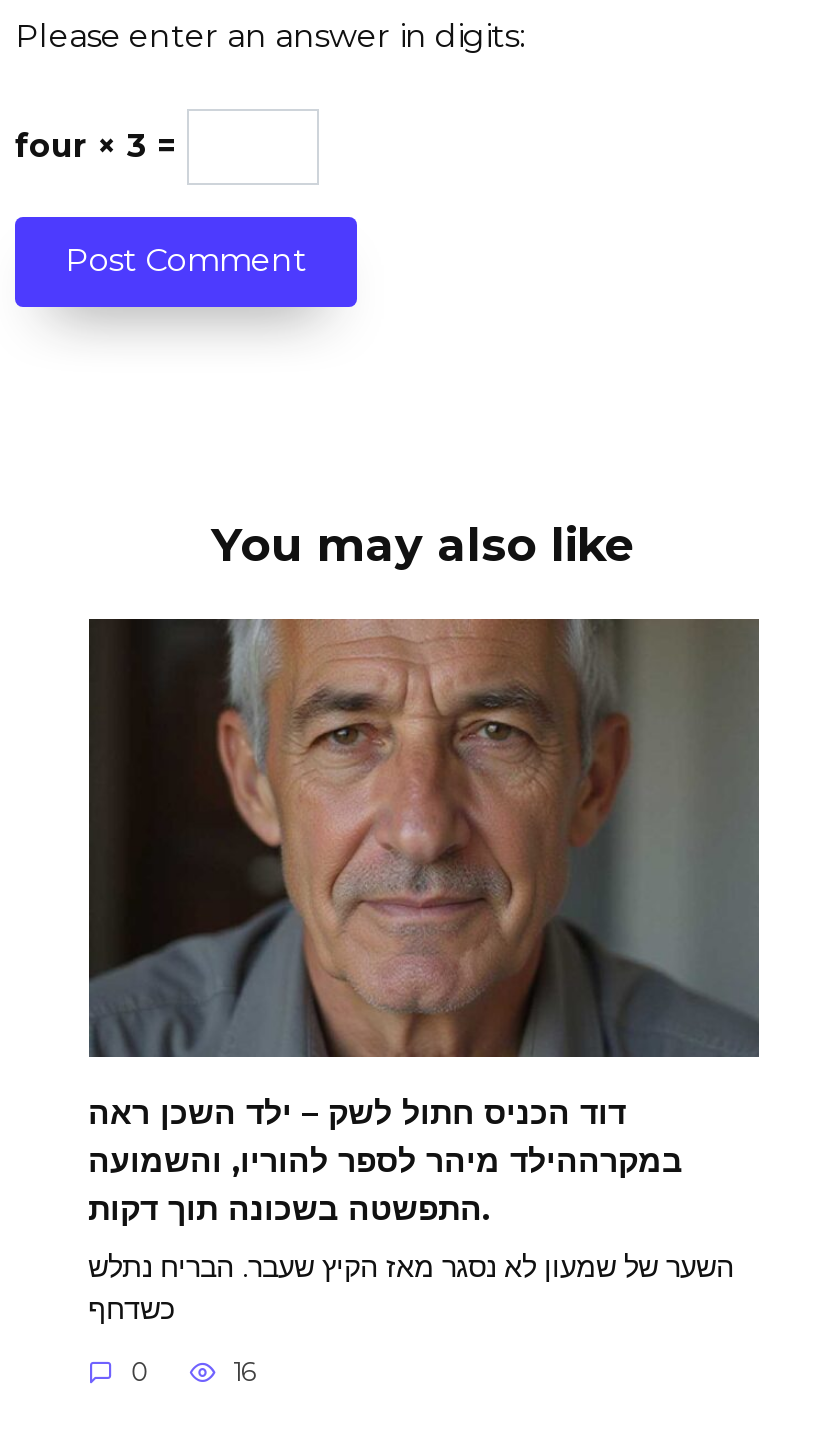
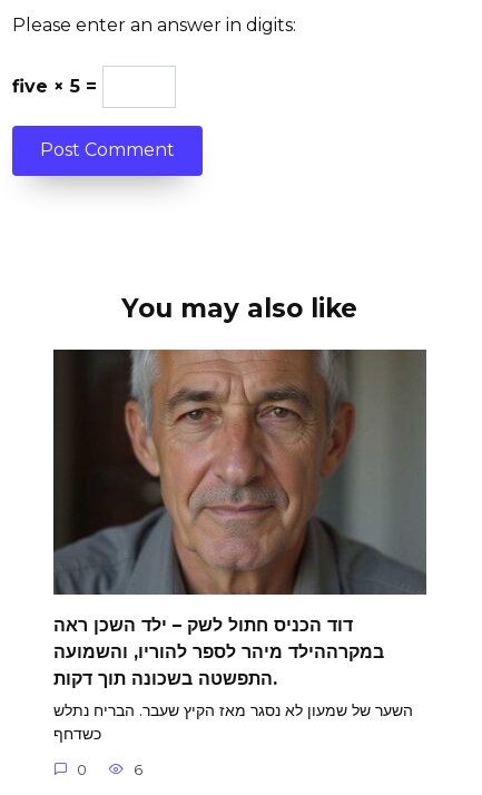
[15,126,187,164] four × 3 = -> [12,75,102,96] five × 5 =
[233,1358,257,1388] 16 -> [134,761,142,778] 6

